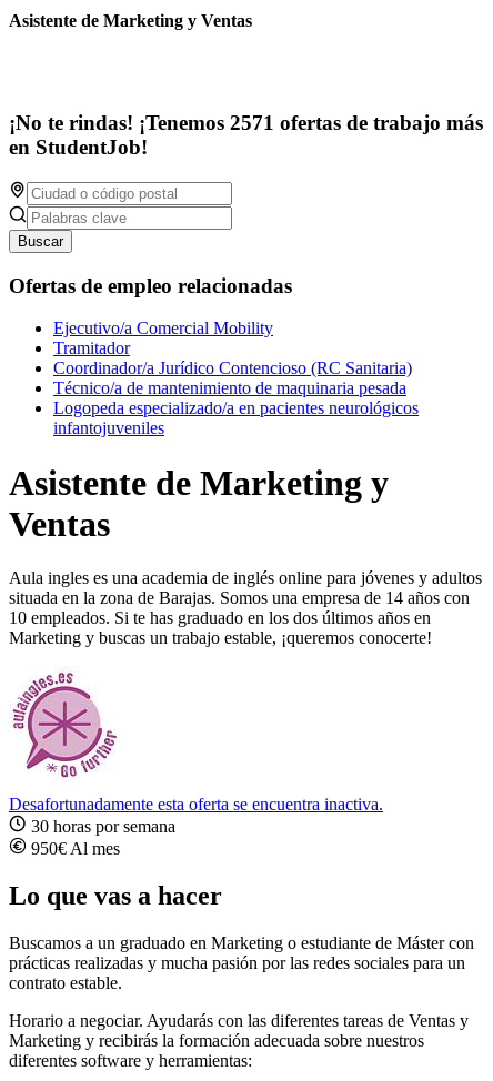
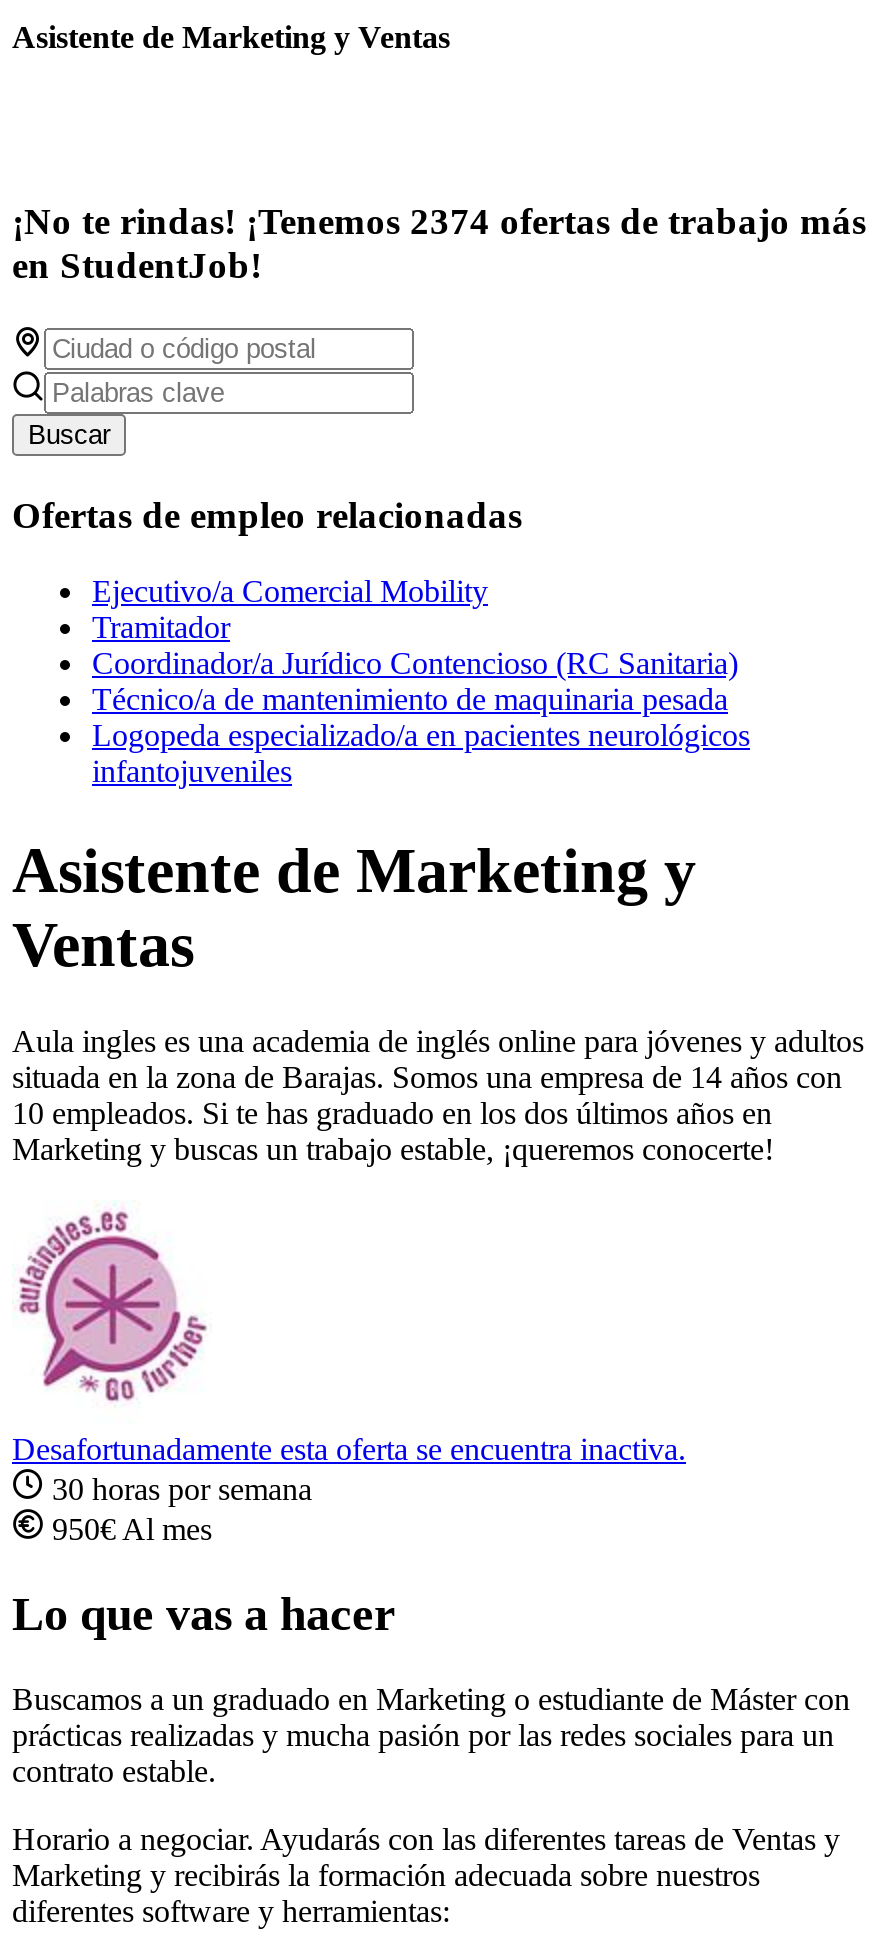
[9,111,483,135] ¡No te rindas! ¡Tenemos 2571 ofertas de trabajo más -> [12,200,866,242] ¡No te rindas! ¡Tenemos 2374 ofertas de trabajo más

